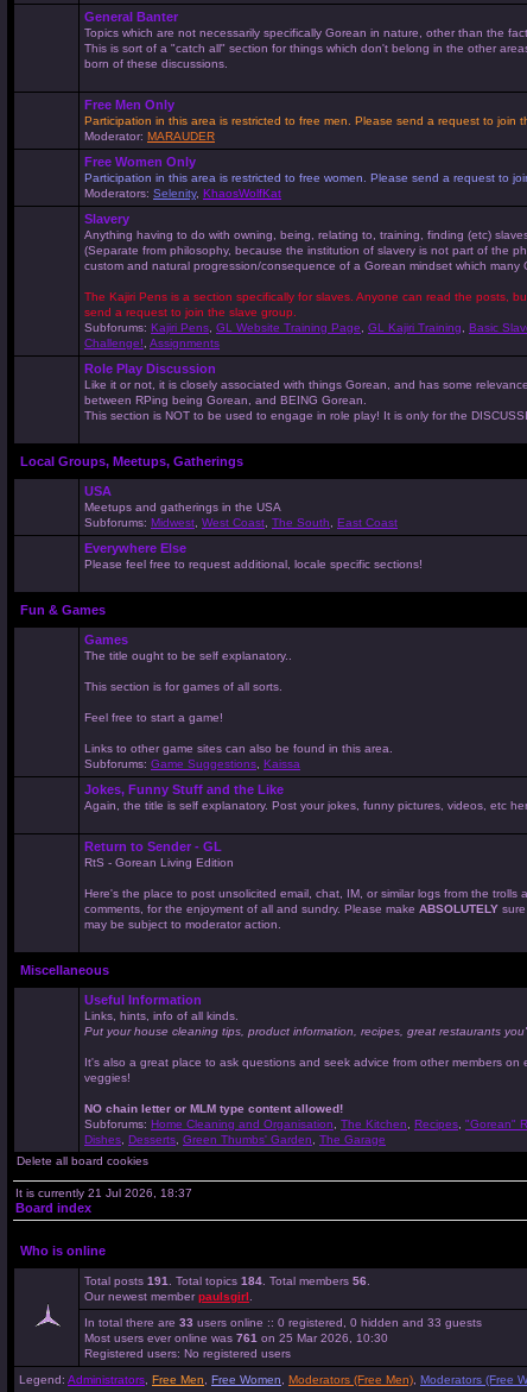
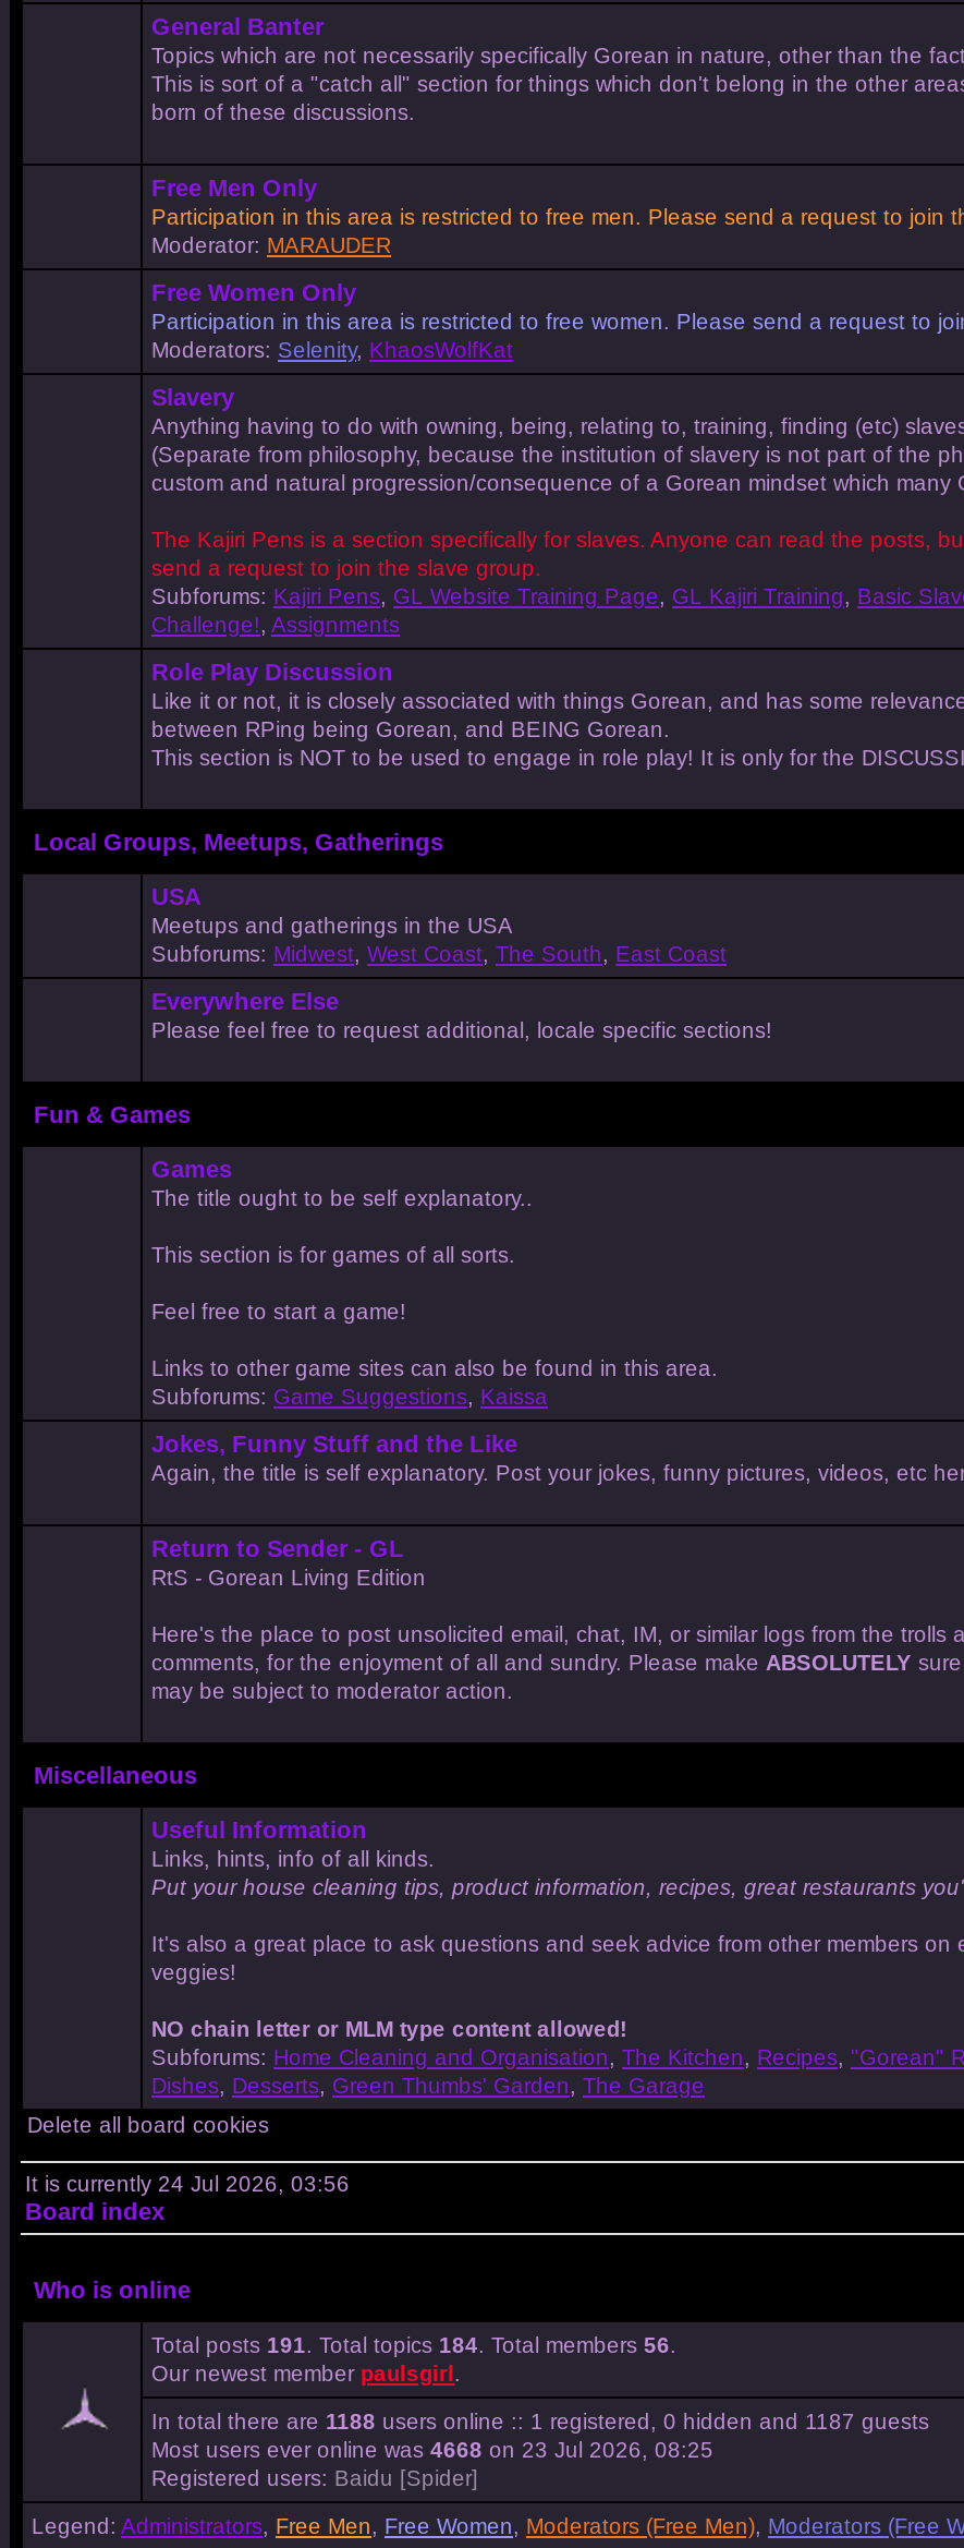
[15,1186,192,1199] It is currently 21 Jul 2026, 18:37 -> [25,2172,350,2196] It is currently 24 Jul 2026, 03:56
[84,1316,482,1360] In total there are 33 users online :: 0 registered, 0 hidden and 33 guests | Most users ever online was 761 on 25 Mar 2026, 10:30 | Registered users: No registered users -> [151,2410,929,2490] In total there are 1188 users online :: 1 registered, 0 hidden and 1187 guests | Most users ever online was 4668 on 23 Jul 2026, 08:25 | Registered users: Baidu [Spider]

